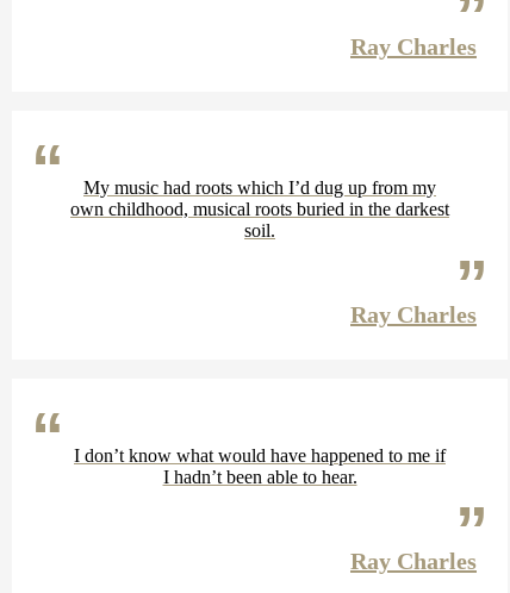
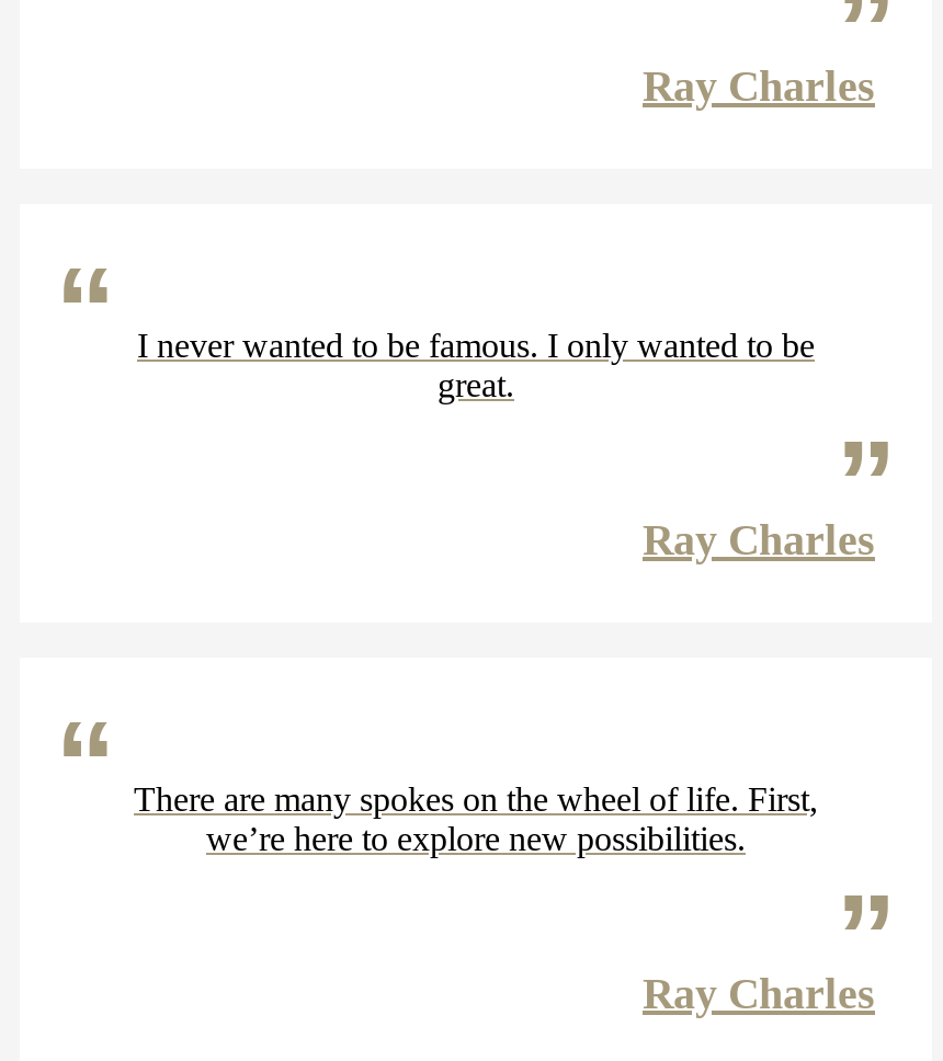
[70,177,449,241] My music had roots which I’d dug up from my | own childhood, musical roots buried in the darkest | soil. -> [137,327,815,403] I never wanted to be famous. I only wanted to be | great.
[74,445,446,487] I don’t know what would have happened to me if | I hadn’t been able to hear. -> [134,780,818,857] There are many spokes on the wheel of life. First, | we’re here to explore new possibilities.

